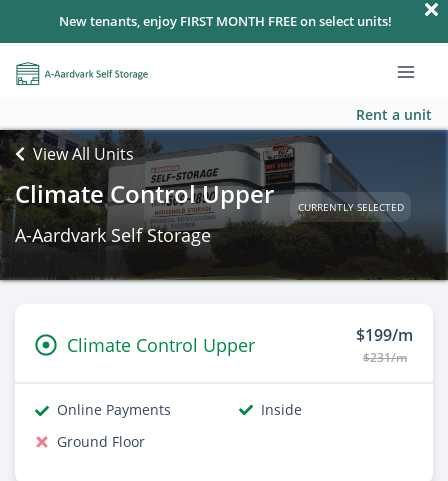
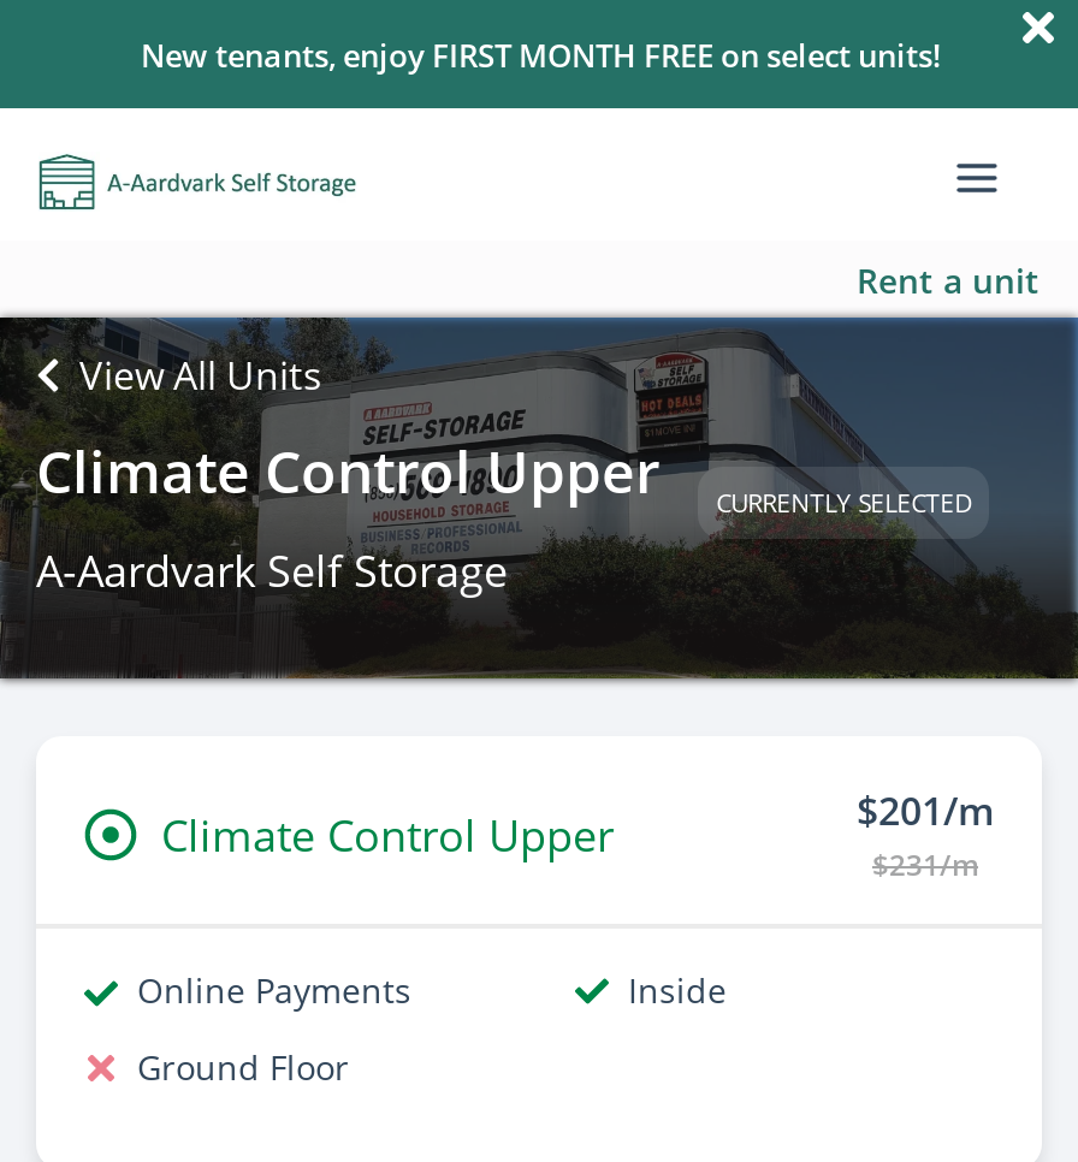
[356,324,413,346] $199/m -> [857,784,994,837] $201/m

